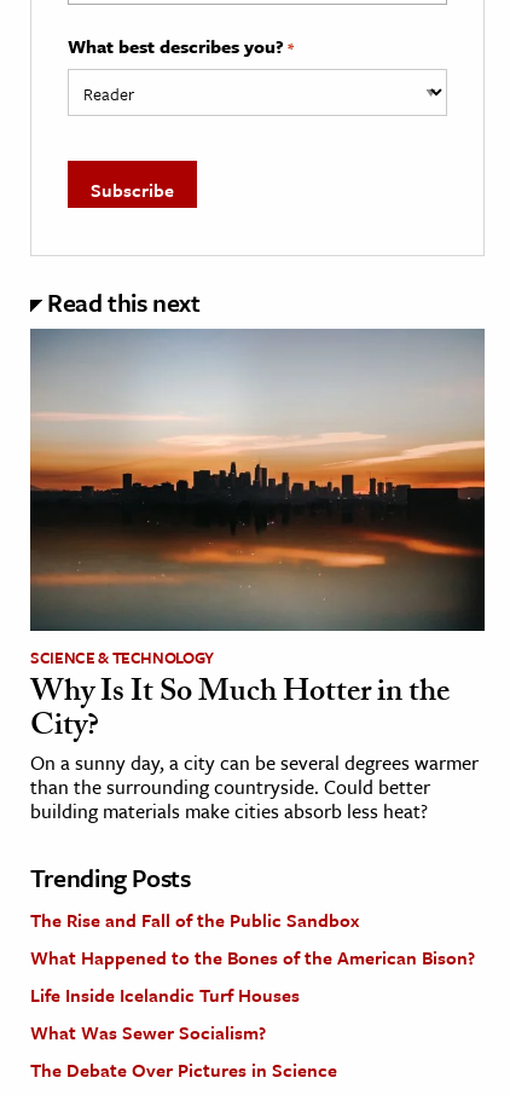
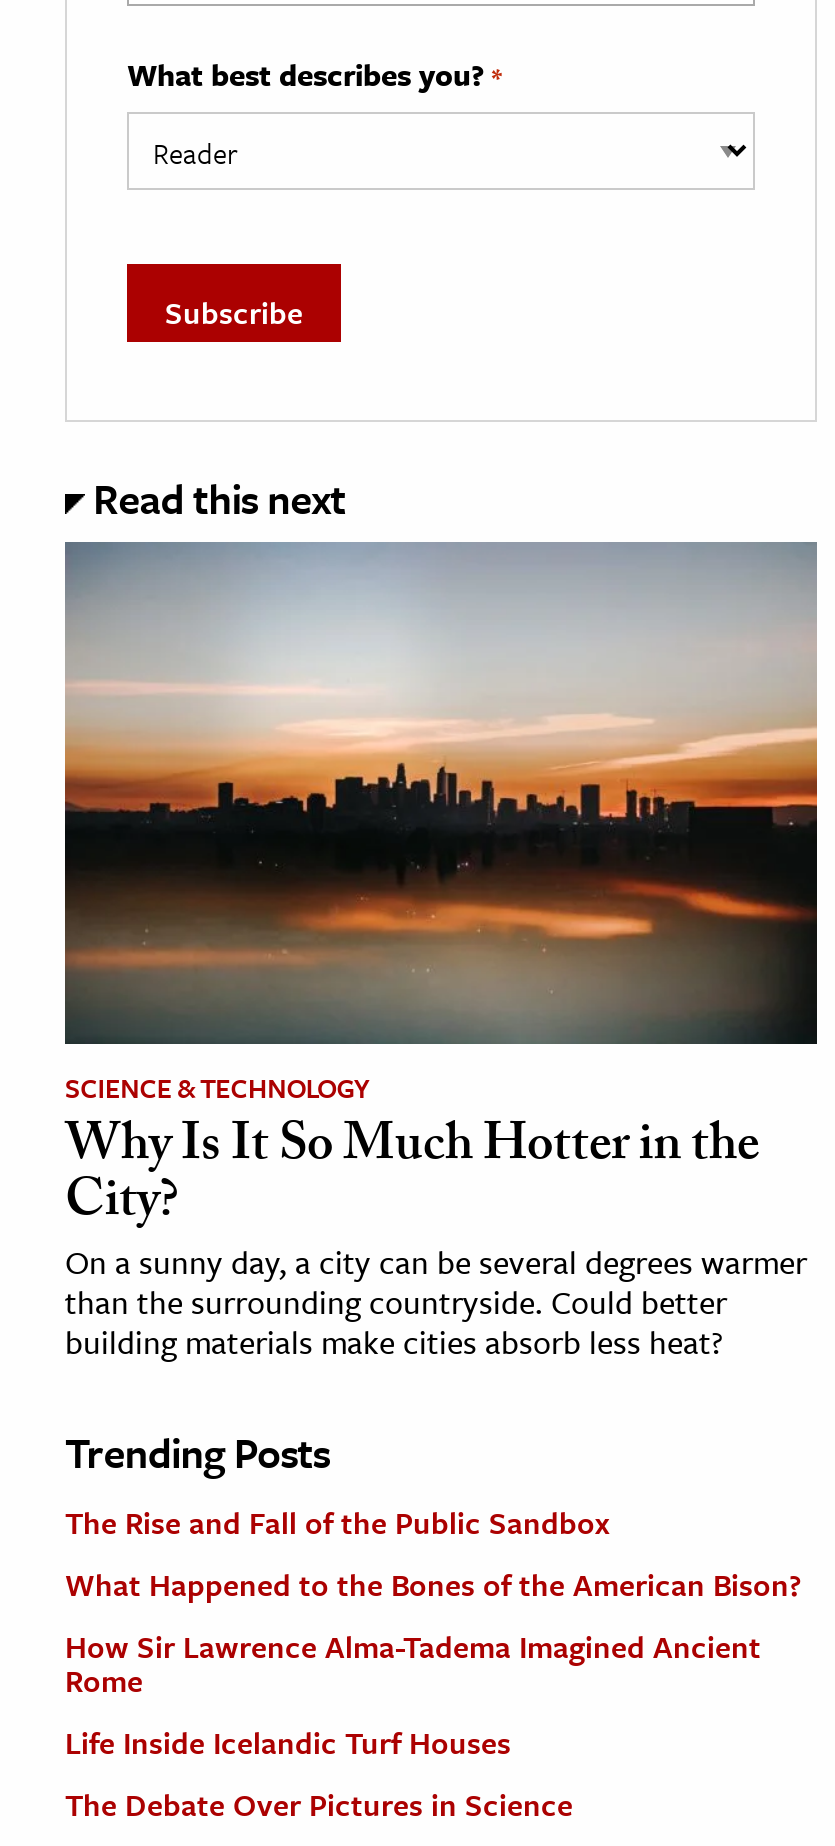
none -> [65,1624,761,1702] How Sir Lawrence Alma-Tadema Imagined Ancient | Rome
moved [30,982,300,1008] -> [65,1720,511,1764]: Life Inside Icelandic Turf Houses
[30,1019,266,1046] What Was Sewer Socialism? -> none

